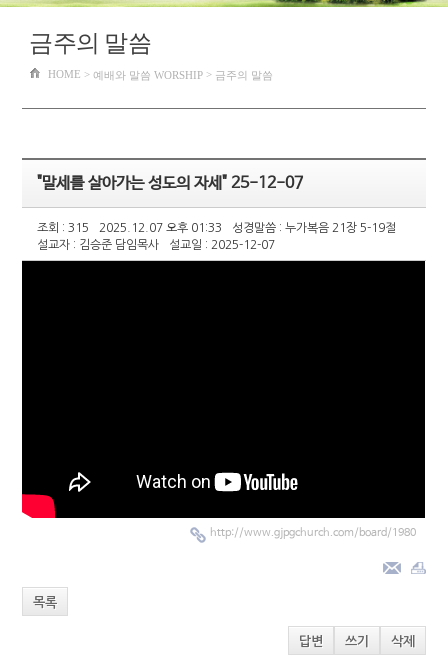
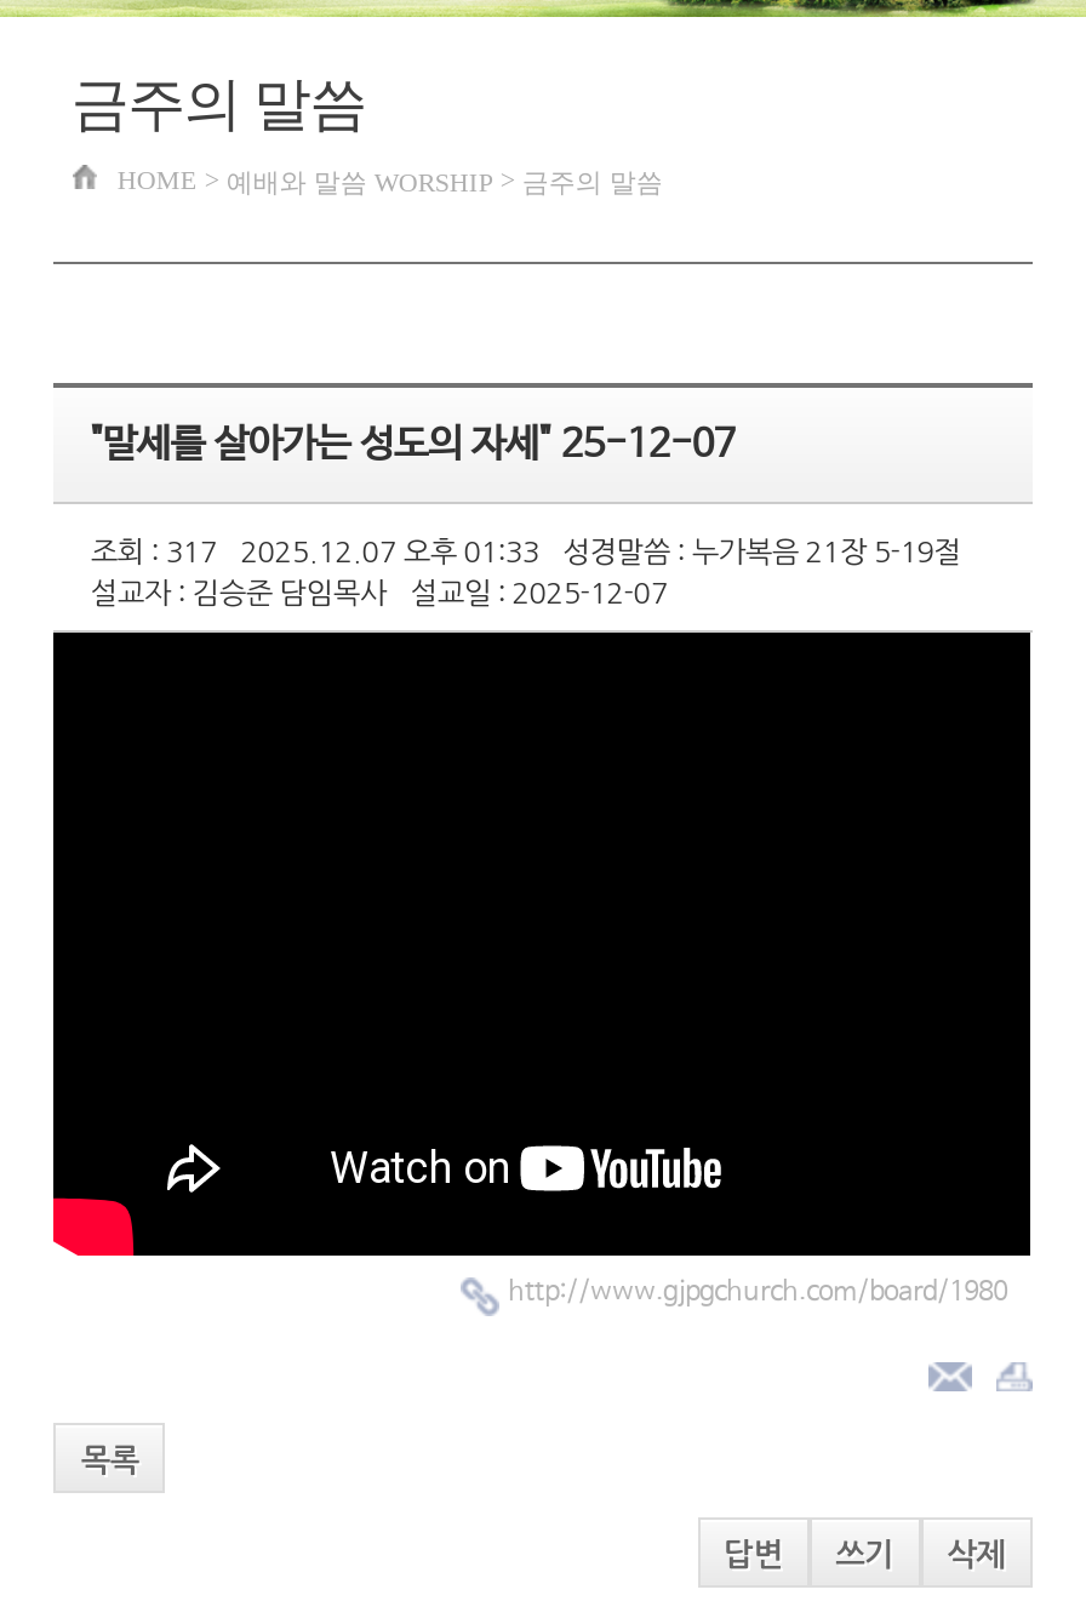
[37,222,396,234] 조회 : 315 2025.12.07 오후 01:33 성경말씀 : 누가복음 21장 5-19절 -> [91,539,961,568] 조회 : 317 2025.12.07 오후 01:33 성경말씀 : 누가복음 21장 5-19절

